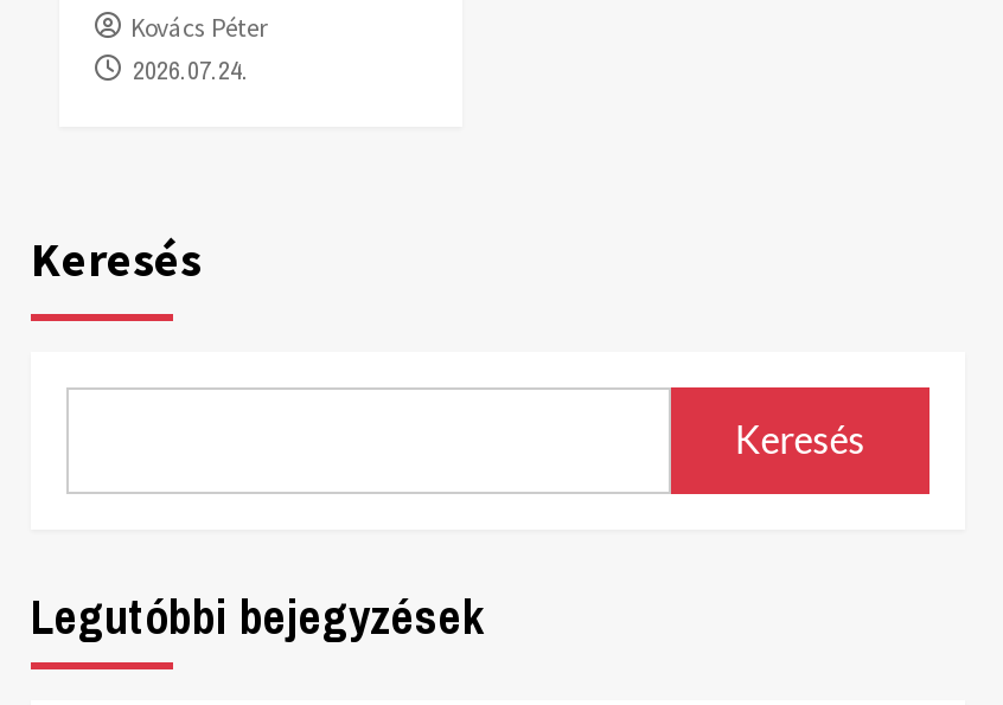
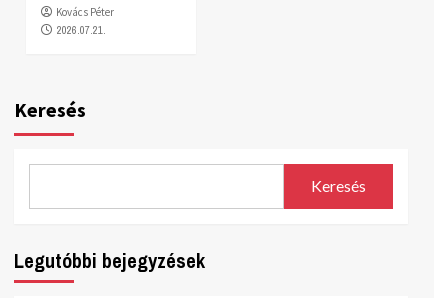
[133,53,249,86] 2026.07.24. -> [57,23,106,37] 2026.07.21.

